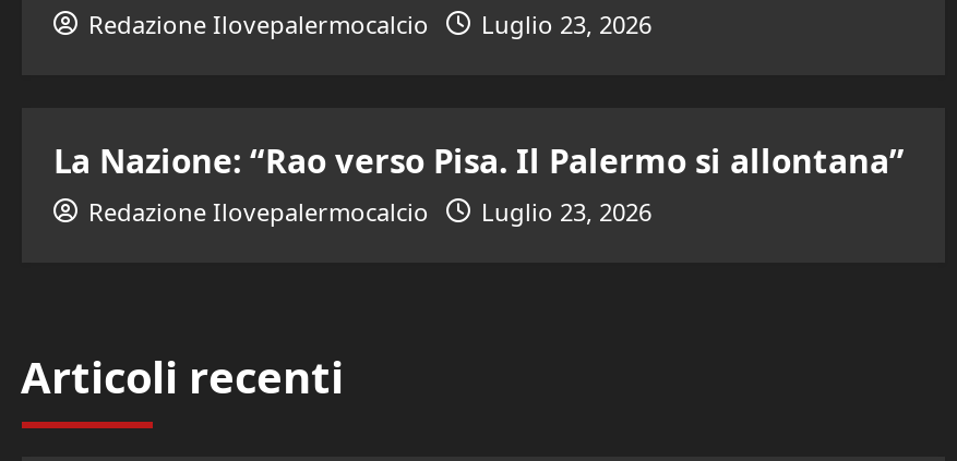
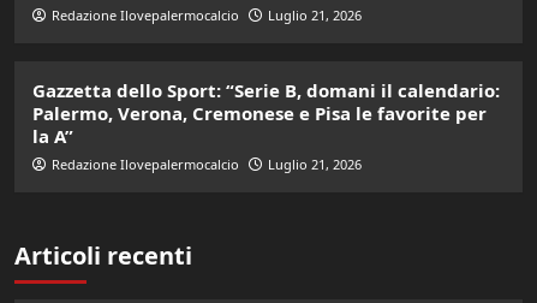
[88,9,651,42] Redazione Ilovepalermocalcio Luglio 23, 2026 -> [51,6,361,24] Redazione Ilovepalermocalcio Luglio 21, 2026
[53,140,905,183] La Nazione: “Rao verso Pisa. Il Palermo si allontana” -> [32,78,499,147] Gazzetta dello Sport: “Serie B, domani il calendario: | Palermo, Verona, Cremonese e Pisa le favorite per | la A”
[88,196,651,229] Redazione Ilovepalermocalcio Luglio 23, 2026 -> [51,155,361,173] Redazione Ilovepalermocalcio Luglio 21, 2026

